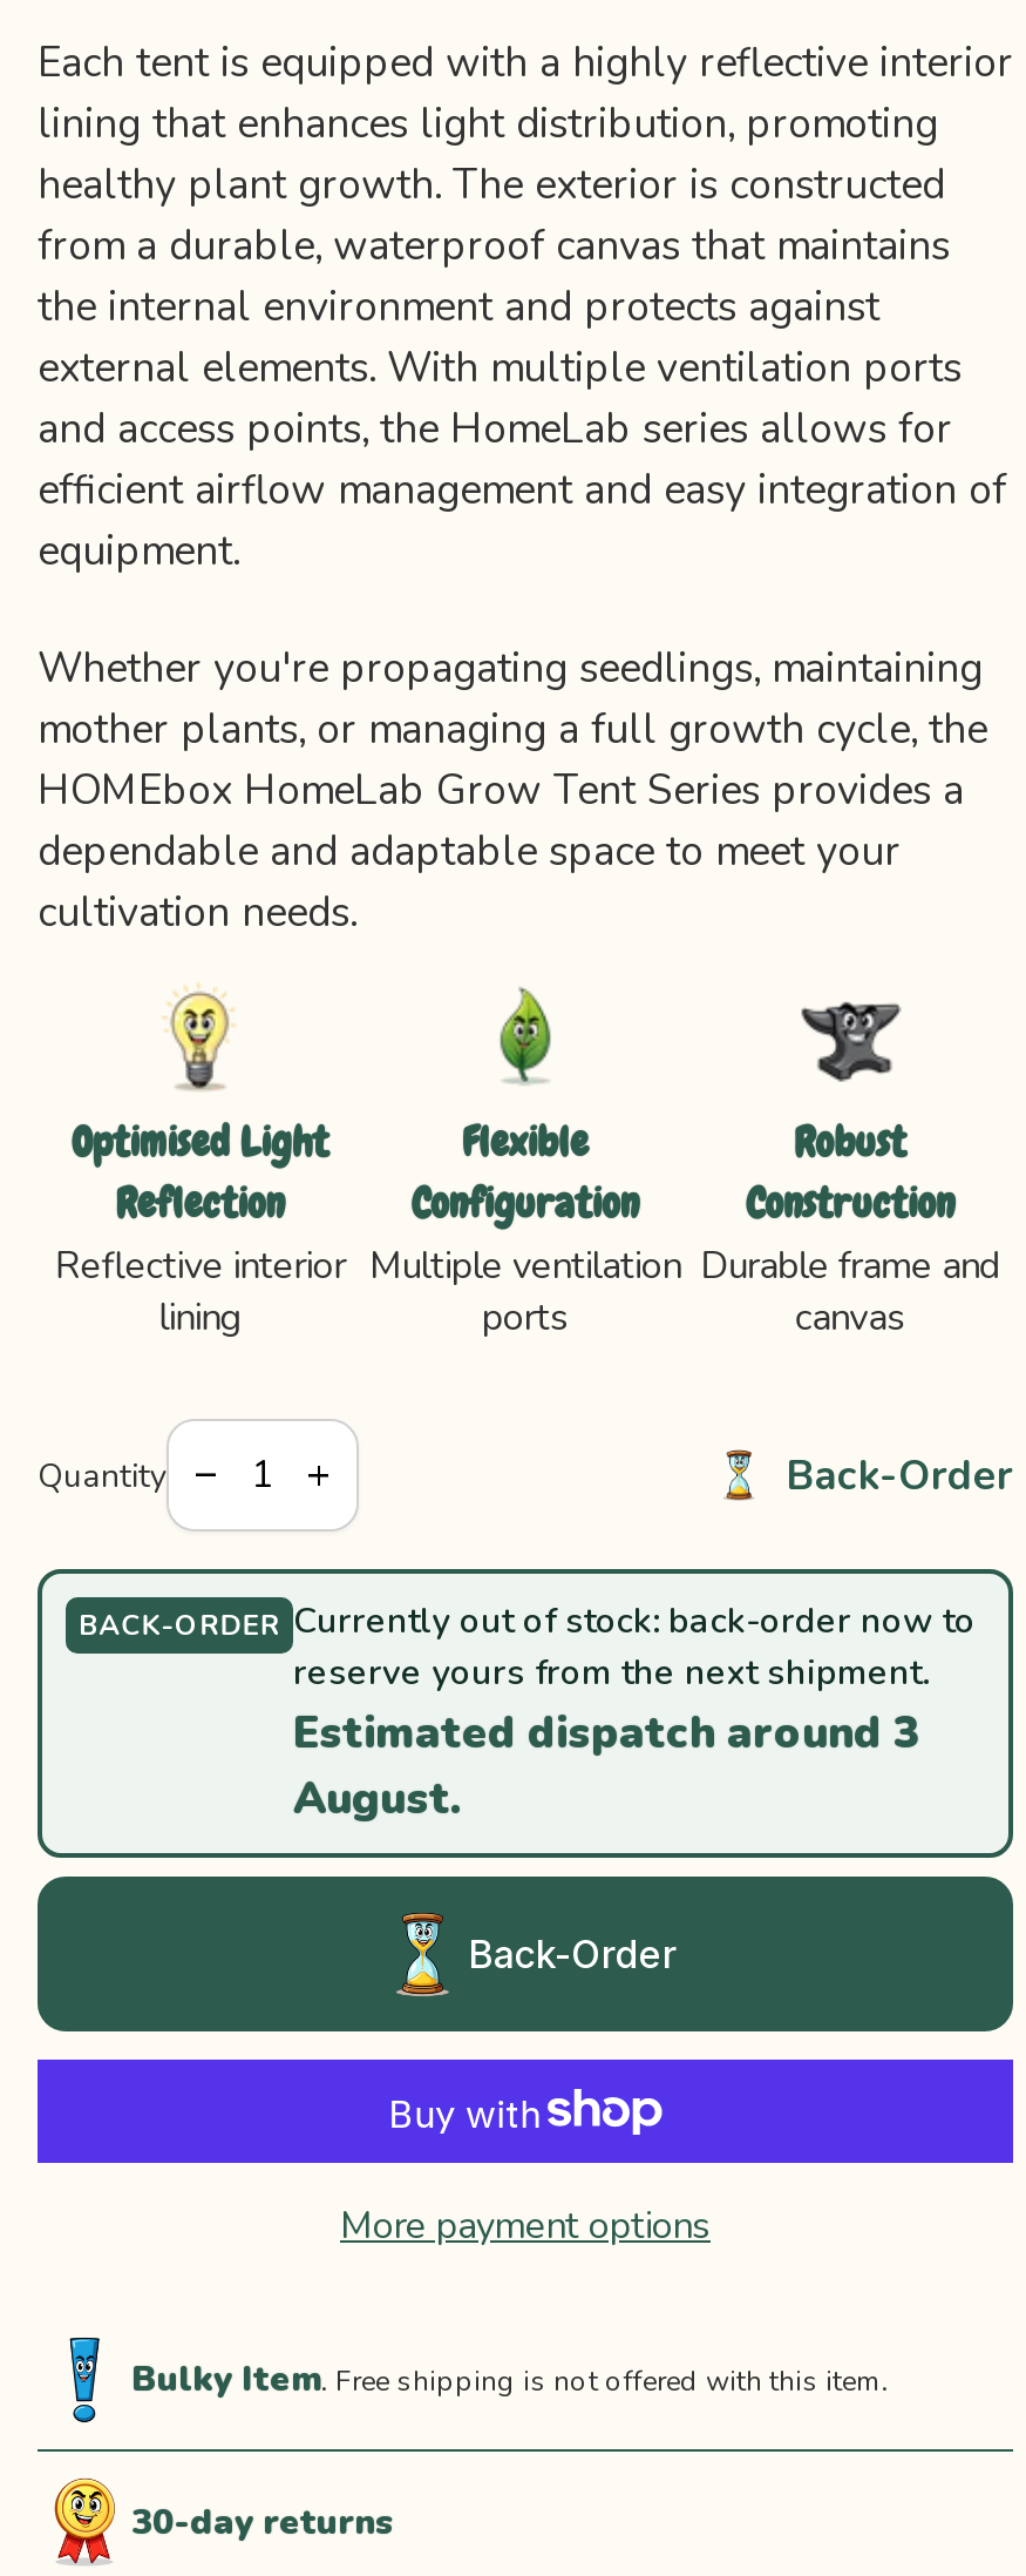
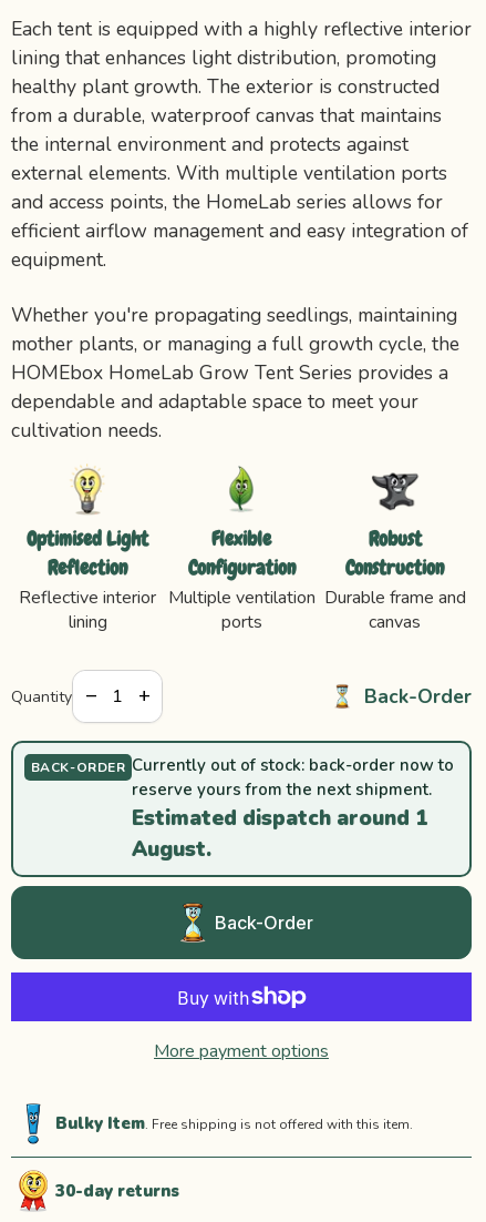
[293,1703,919,1764] Estimated dispatch around 3 -> [132,804,427,833] Estimated dispatch around 1

